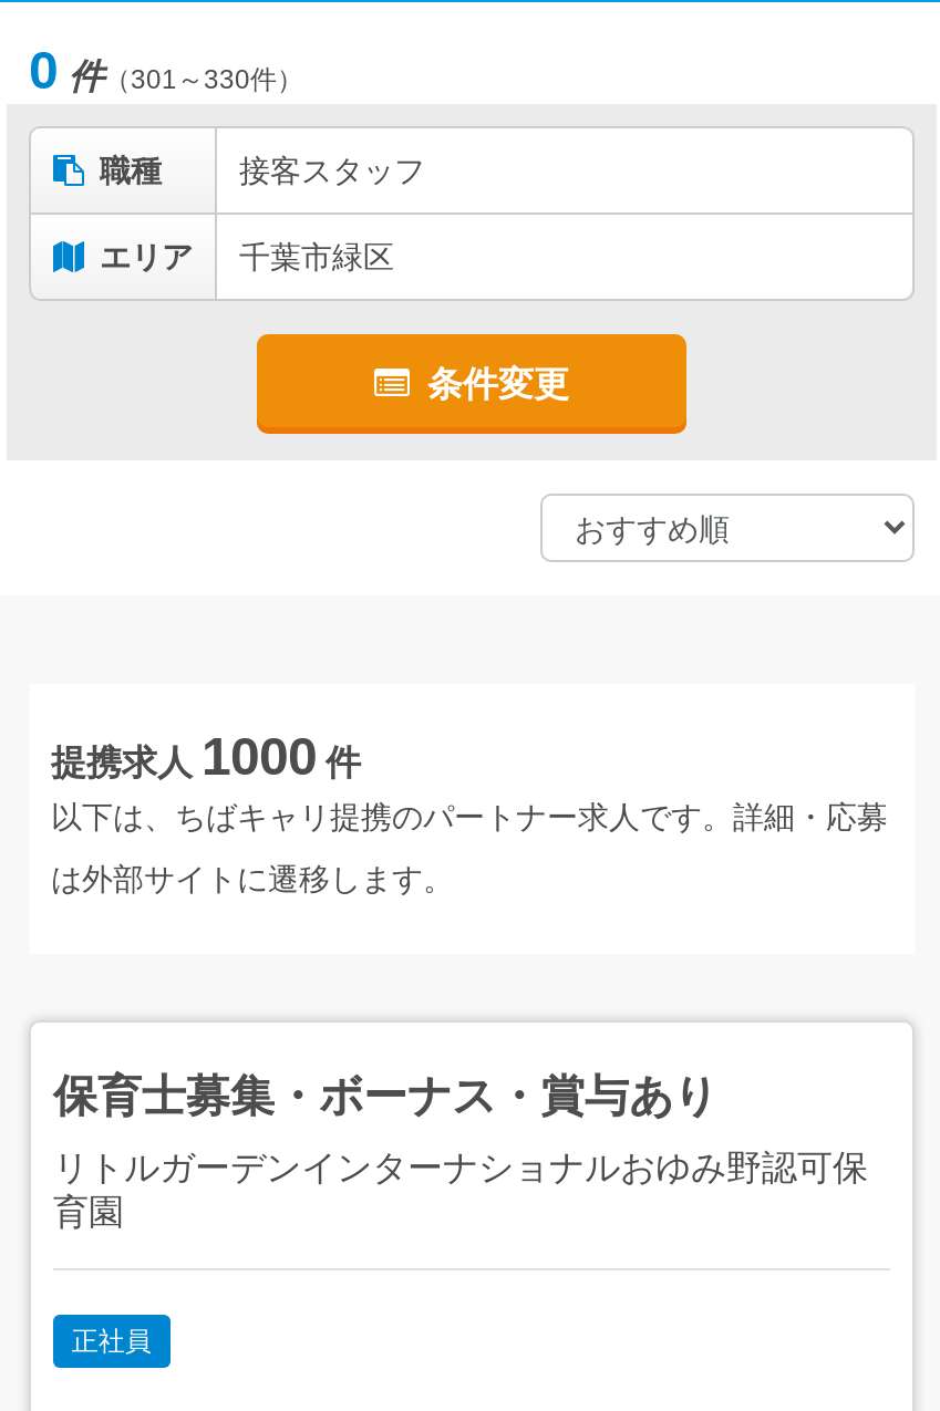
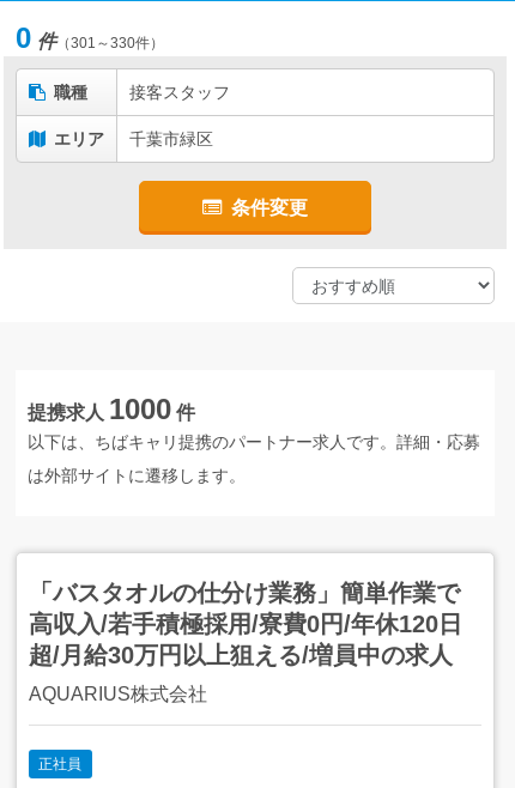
[53,1071,717,1120] 保育士募集・ボーナス・賞与あり -> [29,580,462,668] 「バスタオルの仕分け業務」簡単作業で | 高収入/若手積極採用/寮費0円/年休120日 | 超/月給30万円以上狙える/増員中の求人
[53,1148,868,1230] リトルガーデンインターナショナルおゆみ野認可保 | 育園 -> [29,684,207,704] AQUARIUS株式会社

